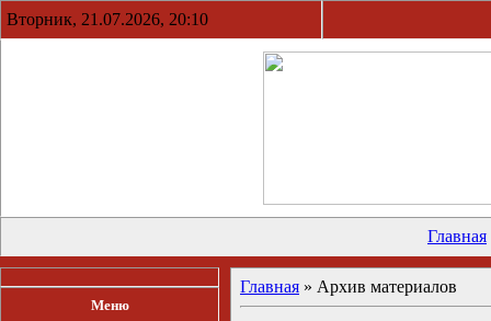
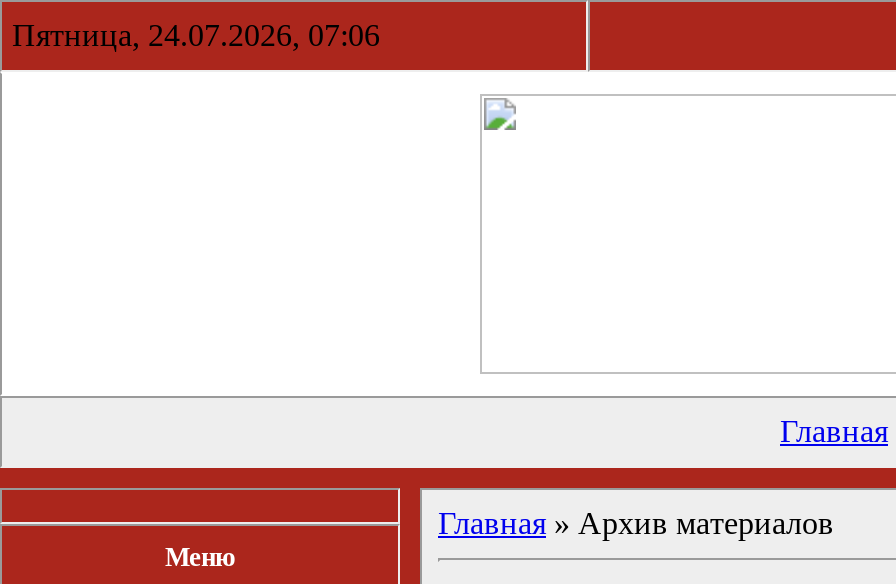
[7,10,208,28] Вторник, 21.07.2026, 20:10 -> [12,18,380,52] Пятница, 24.07.2026, 07:06

